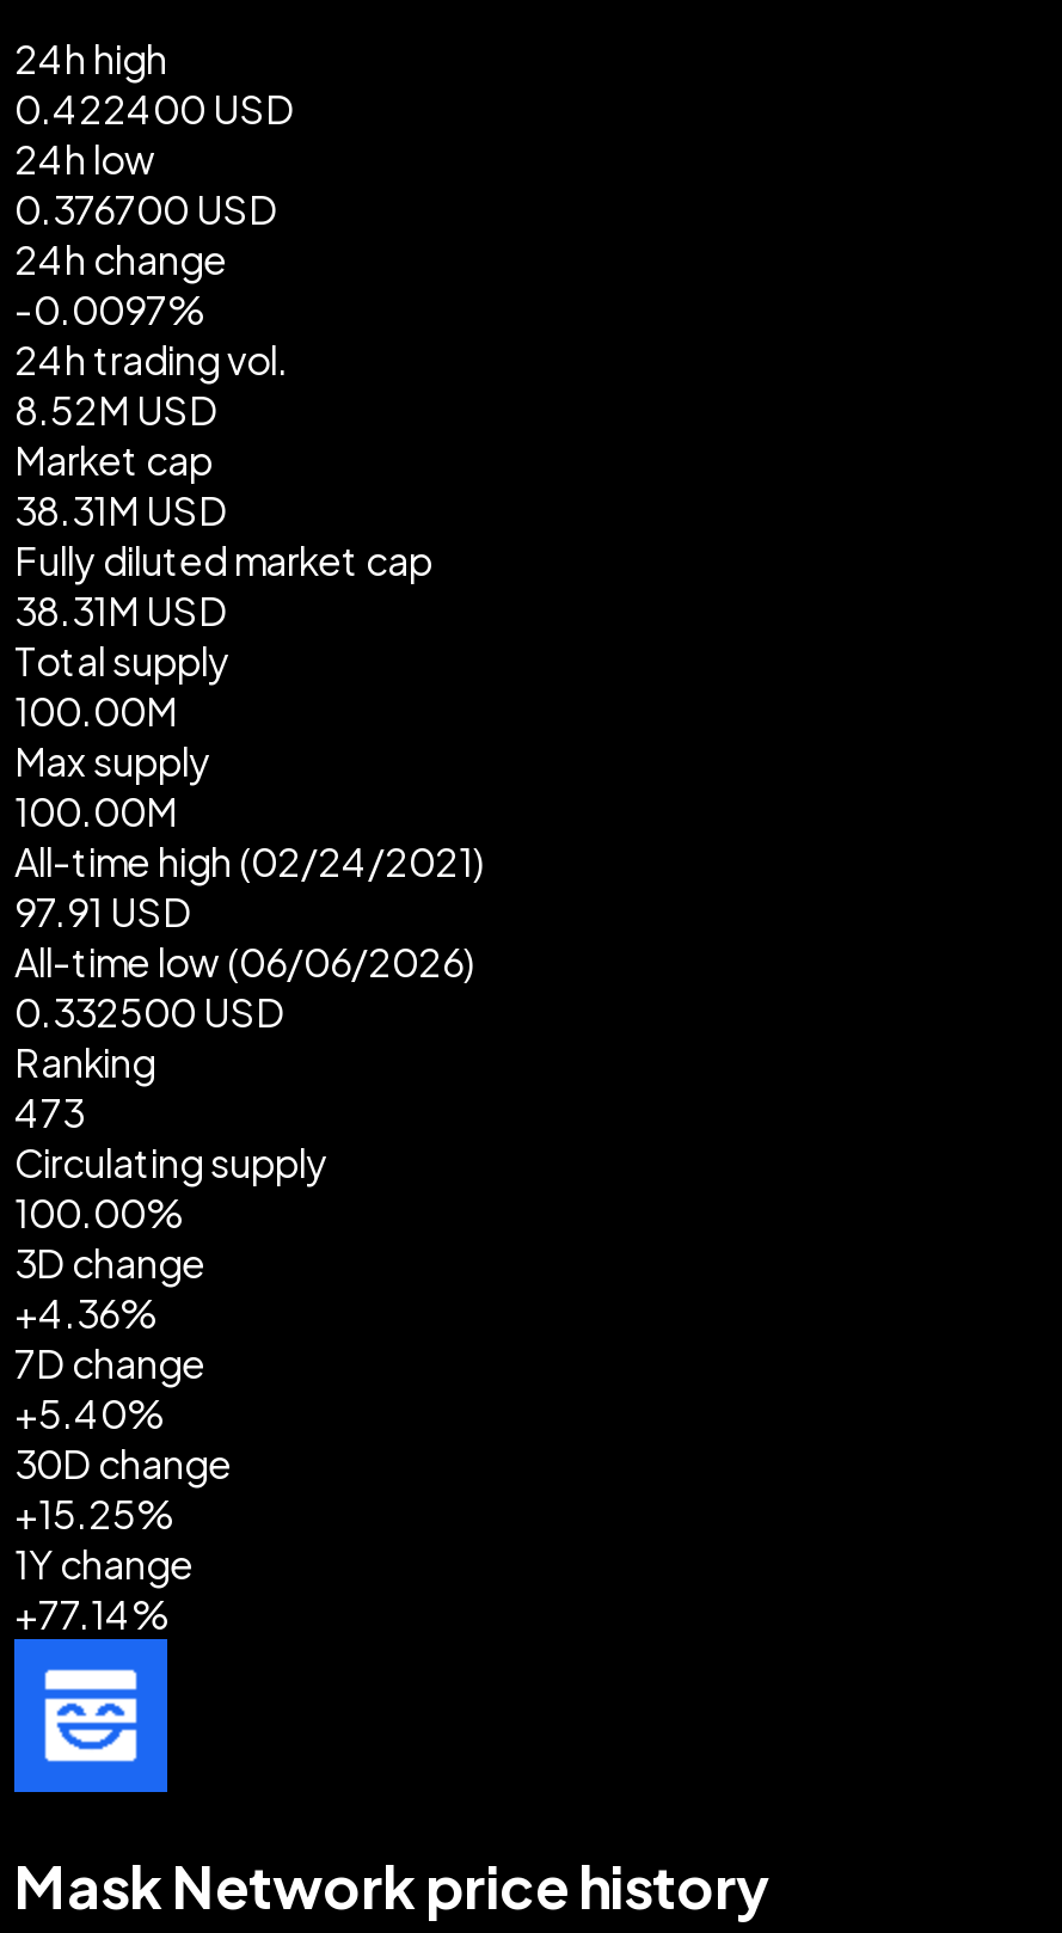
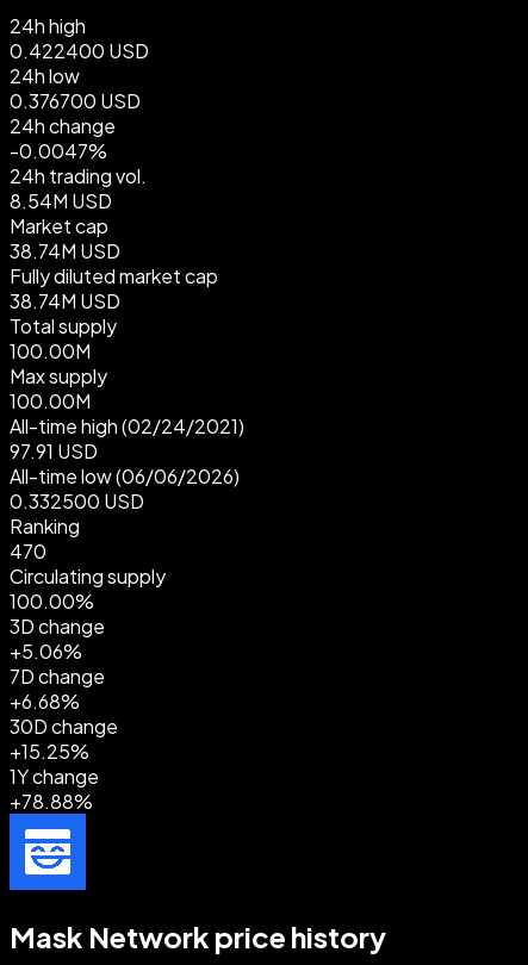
[14,283,205,334] -0.0097% -> [10,138,107,163] -0.0047%
[14,384,217,434] 8.52M USD -> [10,188,112,213] 8.54M USD
[14,484,227,534] 38.31M USD -> [10,238,120,263] 38.74M USD
[14,584,227,635] 38.31M USD -> [10,288,120,313] 38.74M USD
[14,1086,84,1136] 473 -> [10,538,46,563] 470
[14,1287,158,1337] +4.36% -> [10,638,82,663] +5.06%
[14,1387,165,1437] +5.40% -> [10,688,80,713] +6.68%
[14,1588,170,1638] +77.14% -> [10,788,93,813] +78.88%

